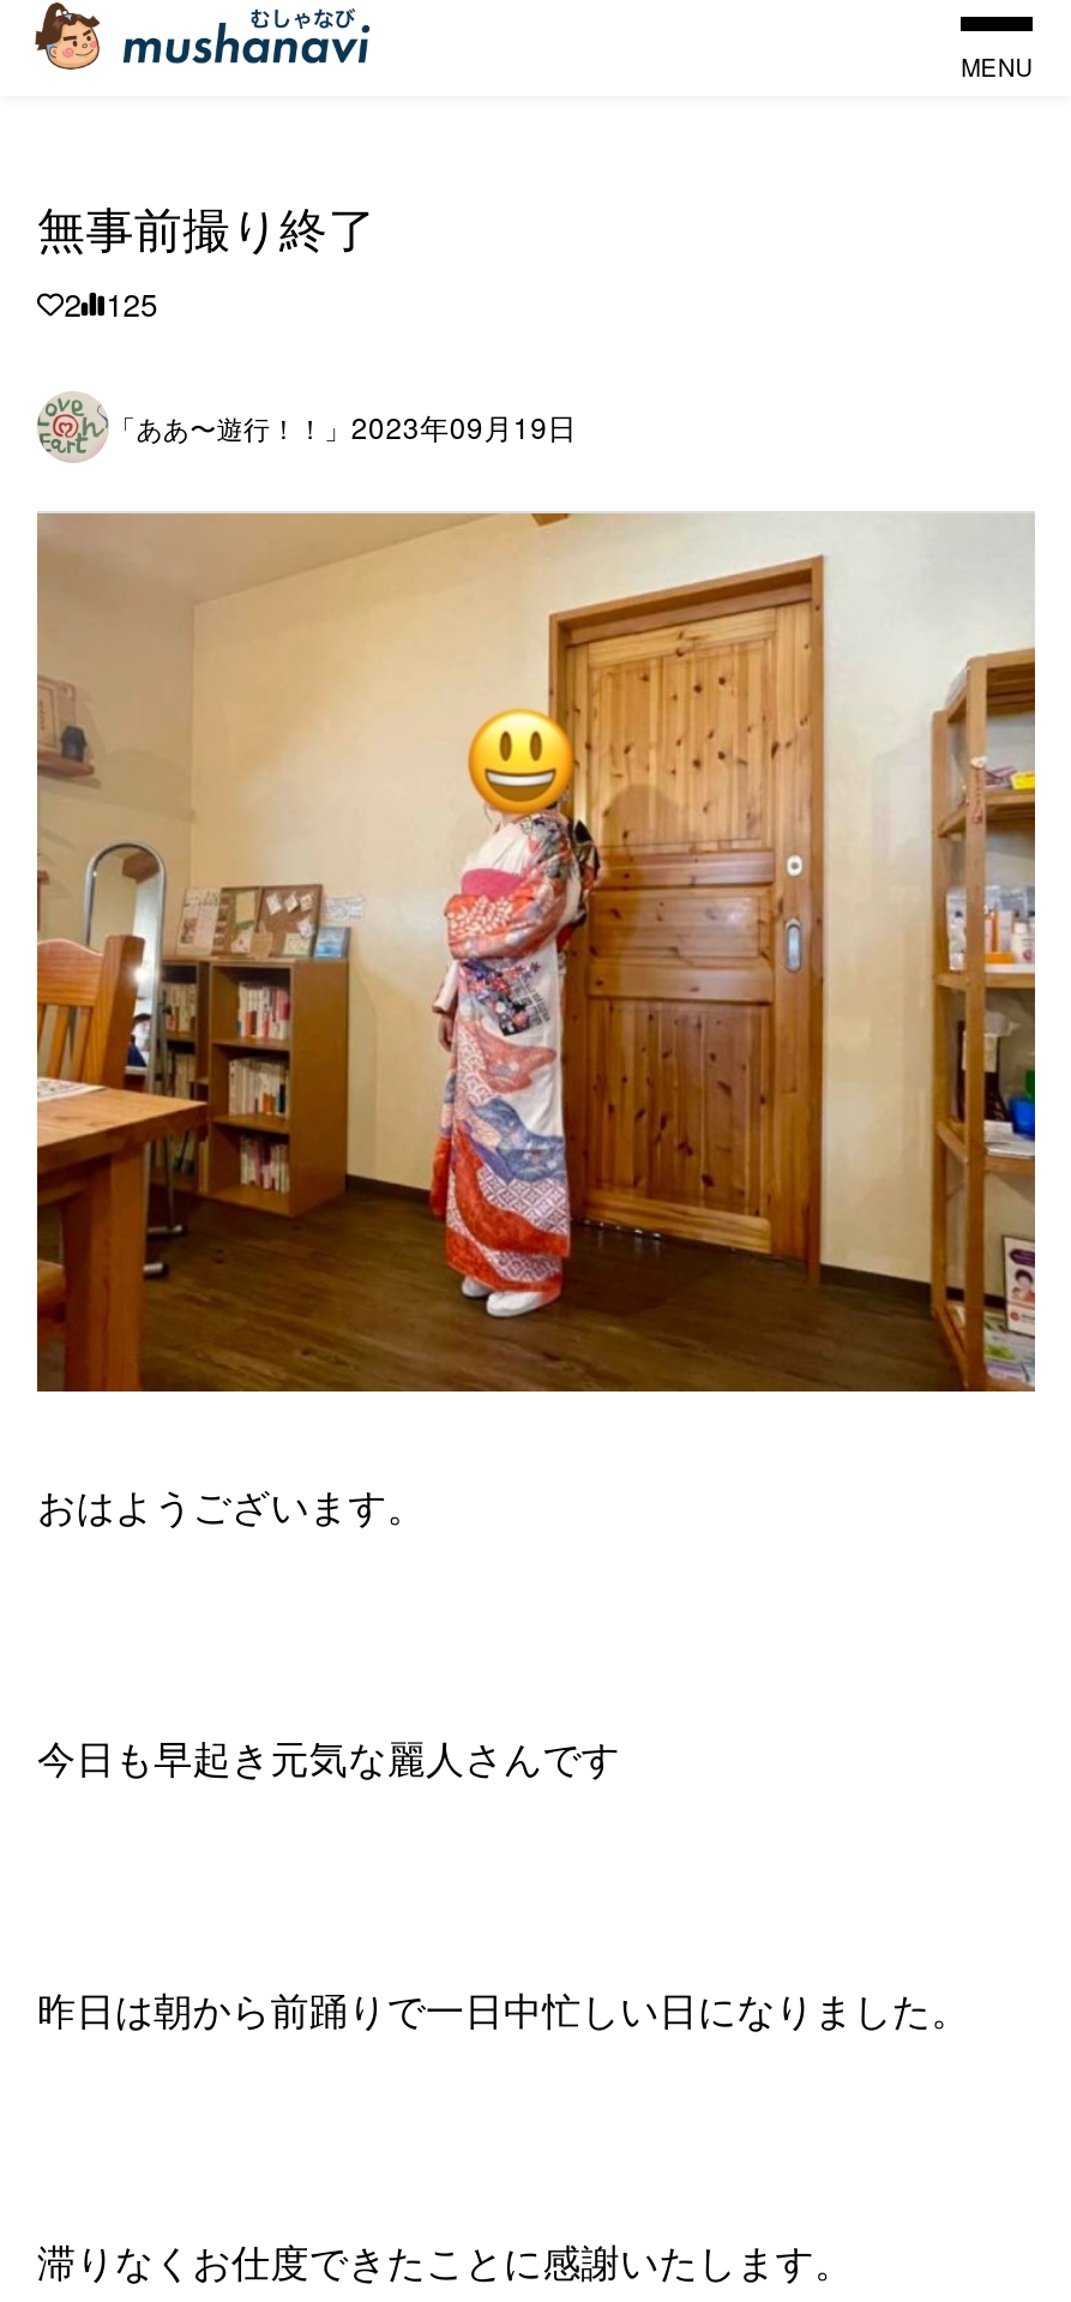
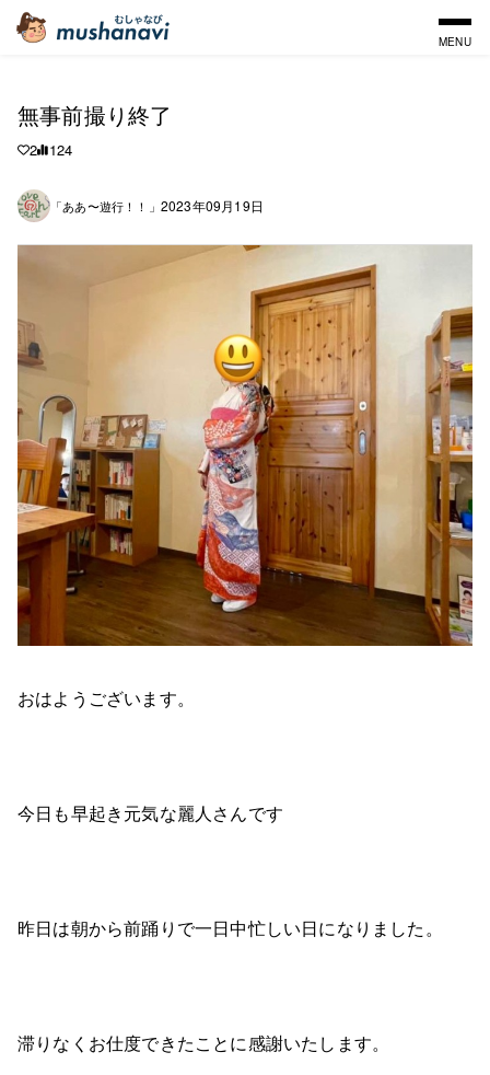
[64,281,158,326] 2 125 -> [30,139,72,160] 2 124

